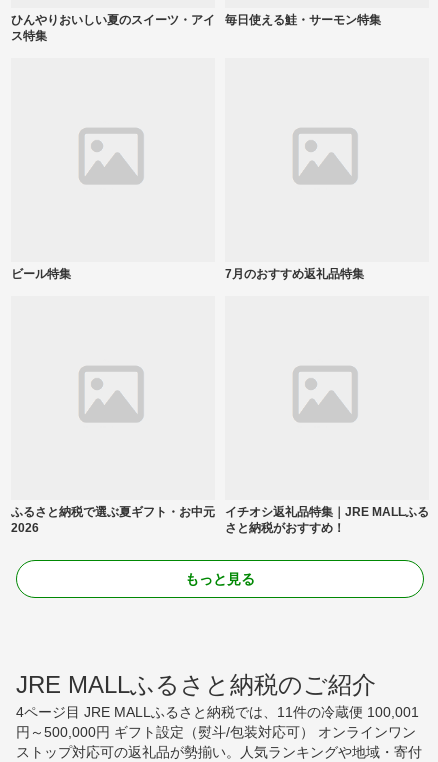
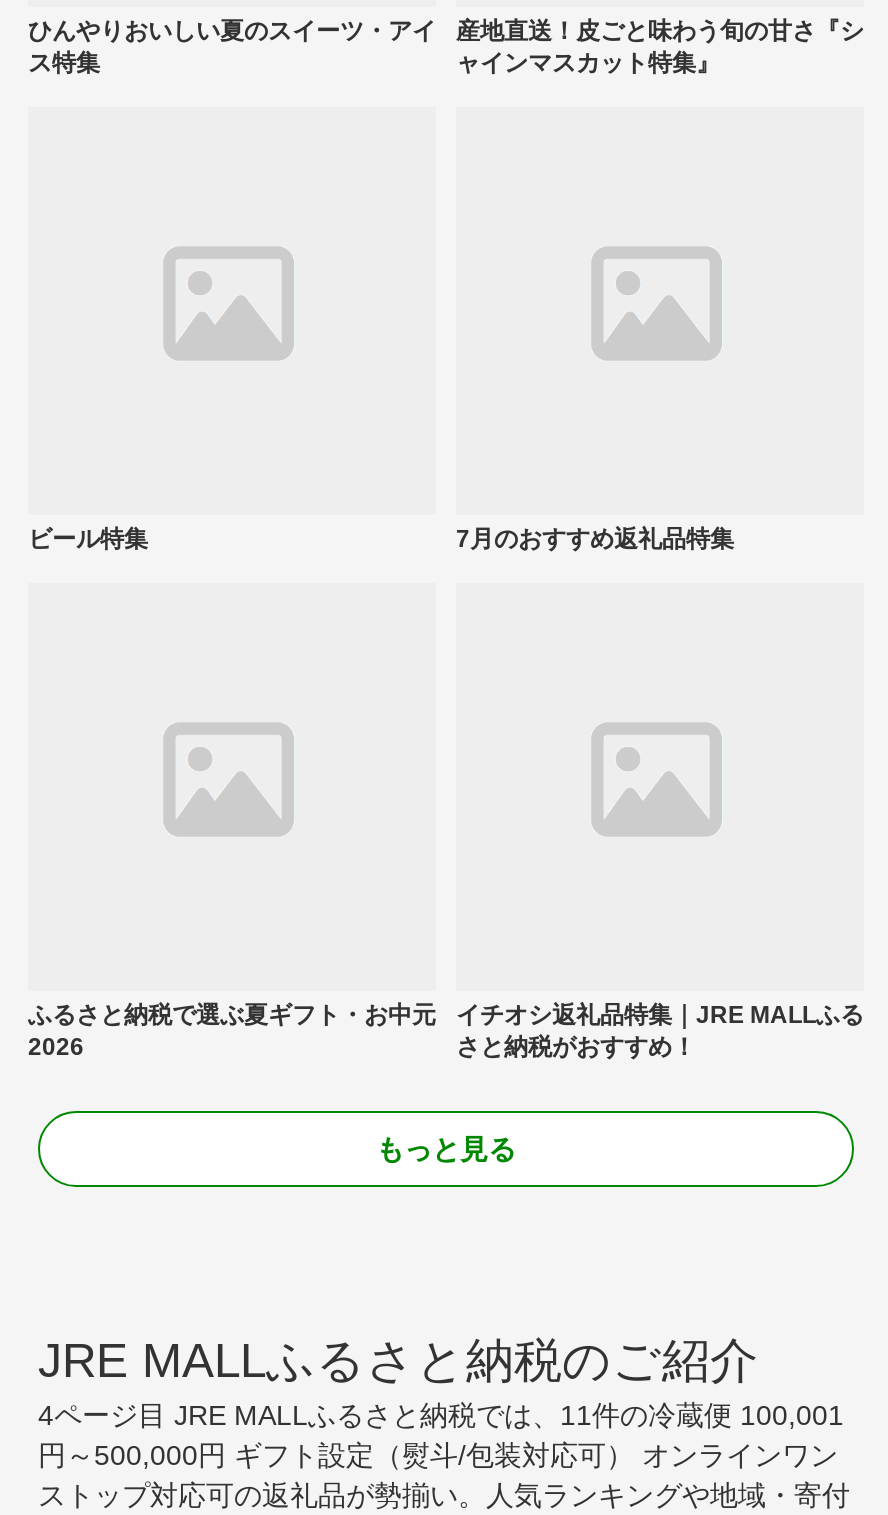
[225,13,381,27] 毎日使える鮭・サーモン特集 -> [456,16,864,76] 産地直送！皮ごと味わう旬の甘さ『シ | ャインマスカット特集』

